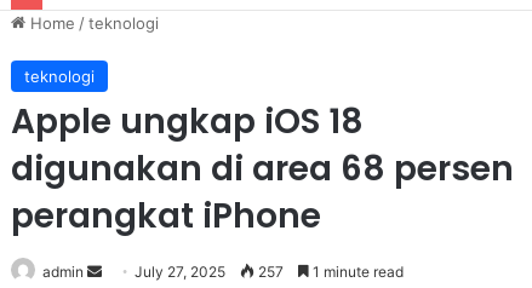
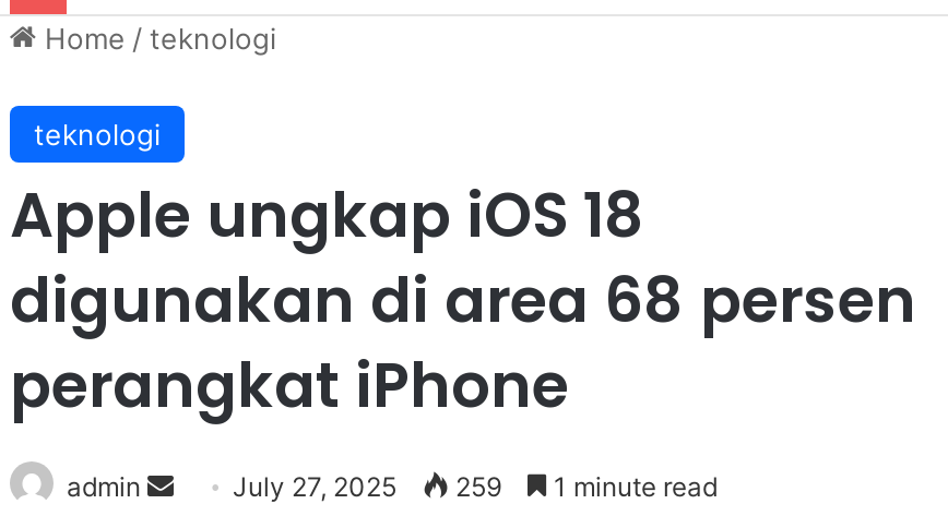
[254,262,284,280] 257 -> [449,470,501,502] 259

